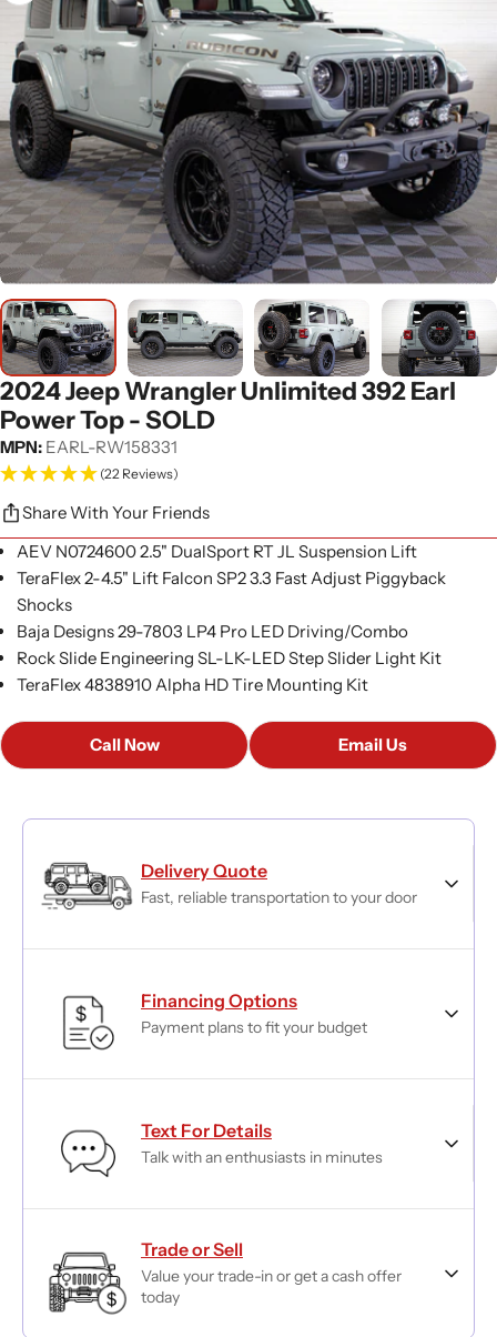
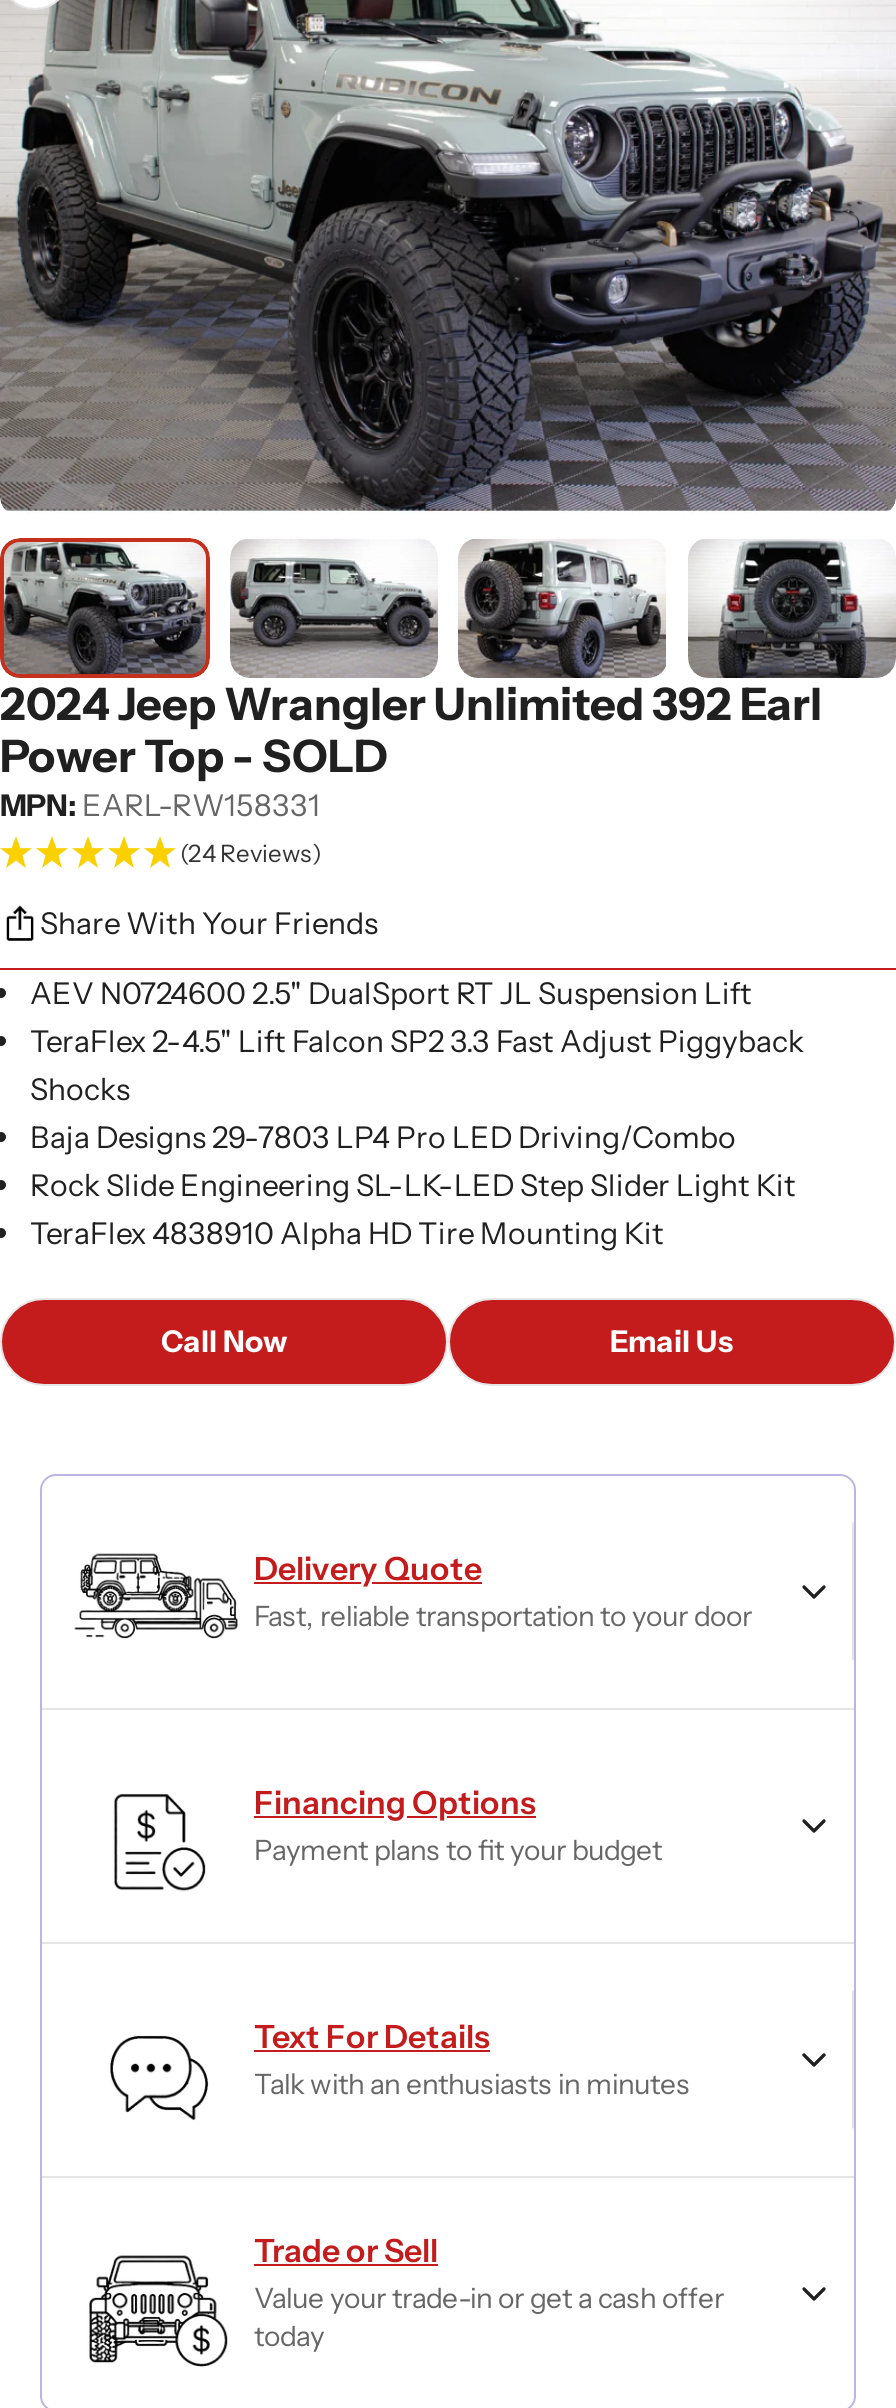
[100,465,179,482] (22 Reviews) -> [180,837,322,867] (24 Reviews)

